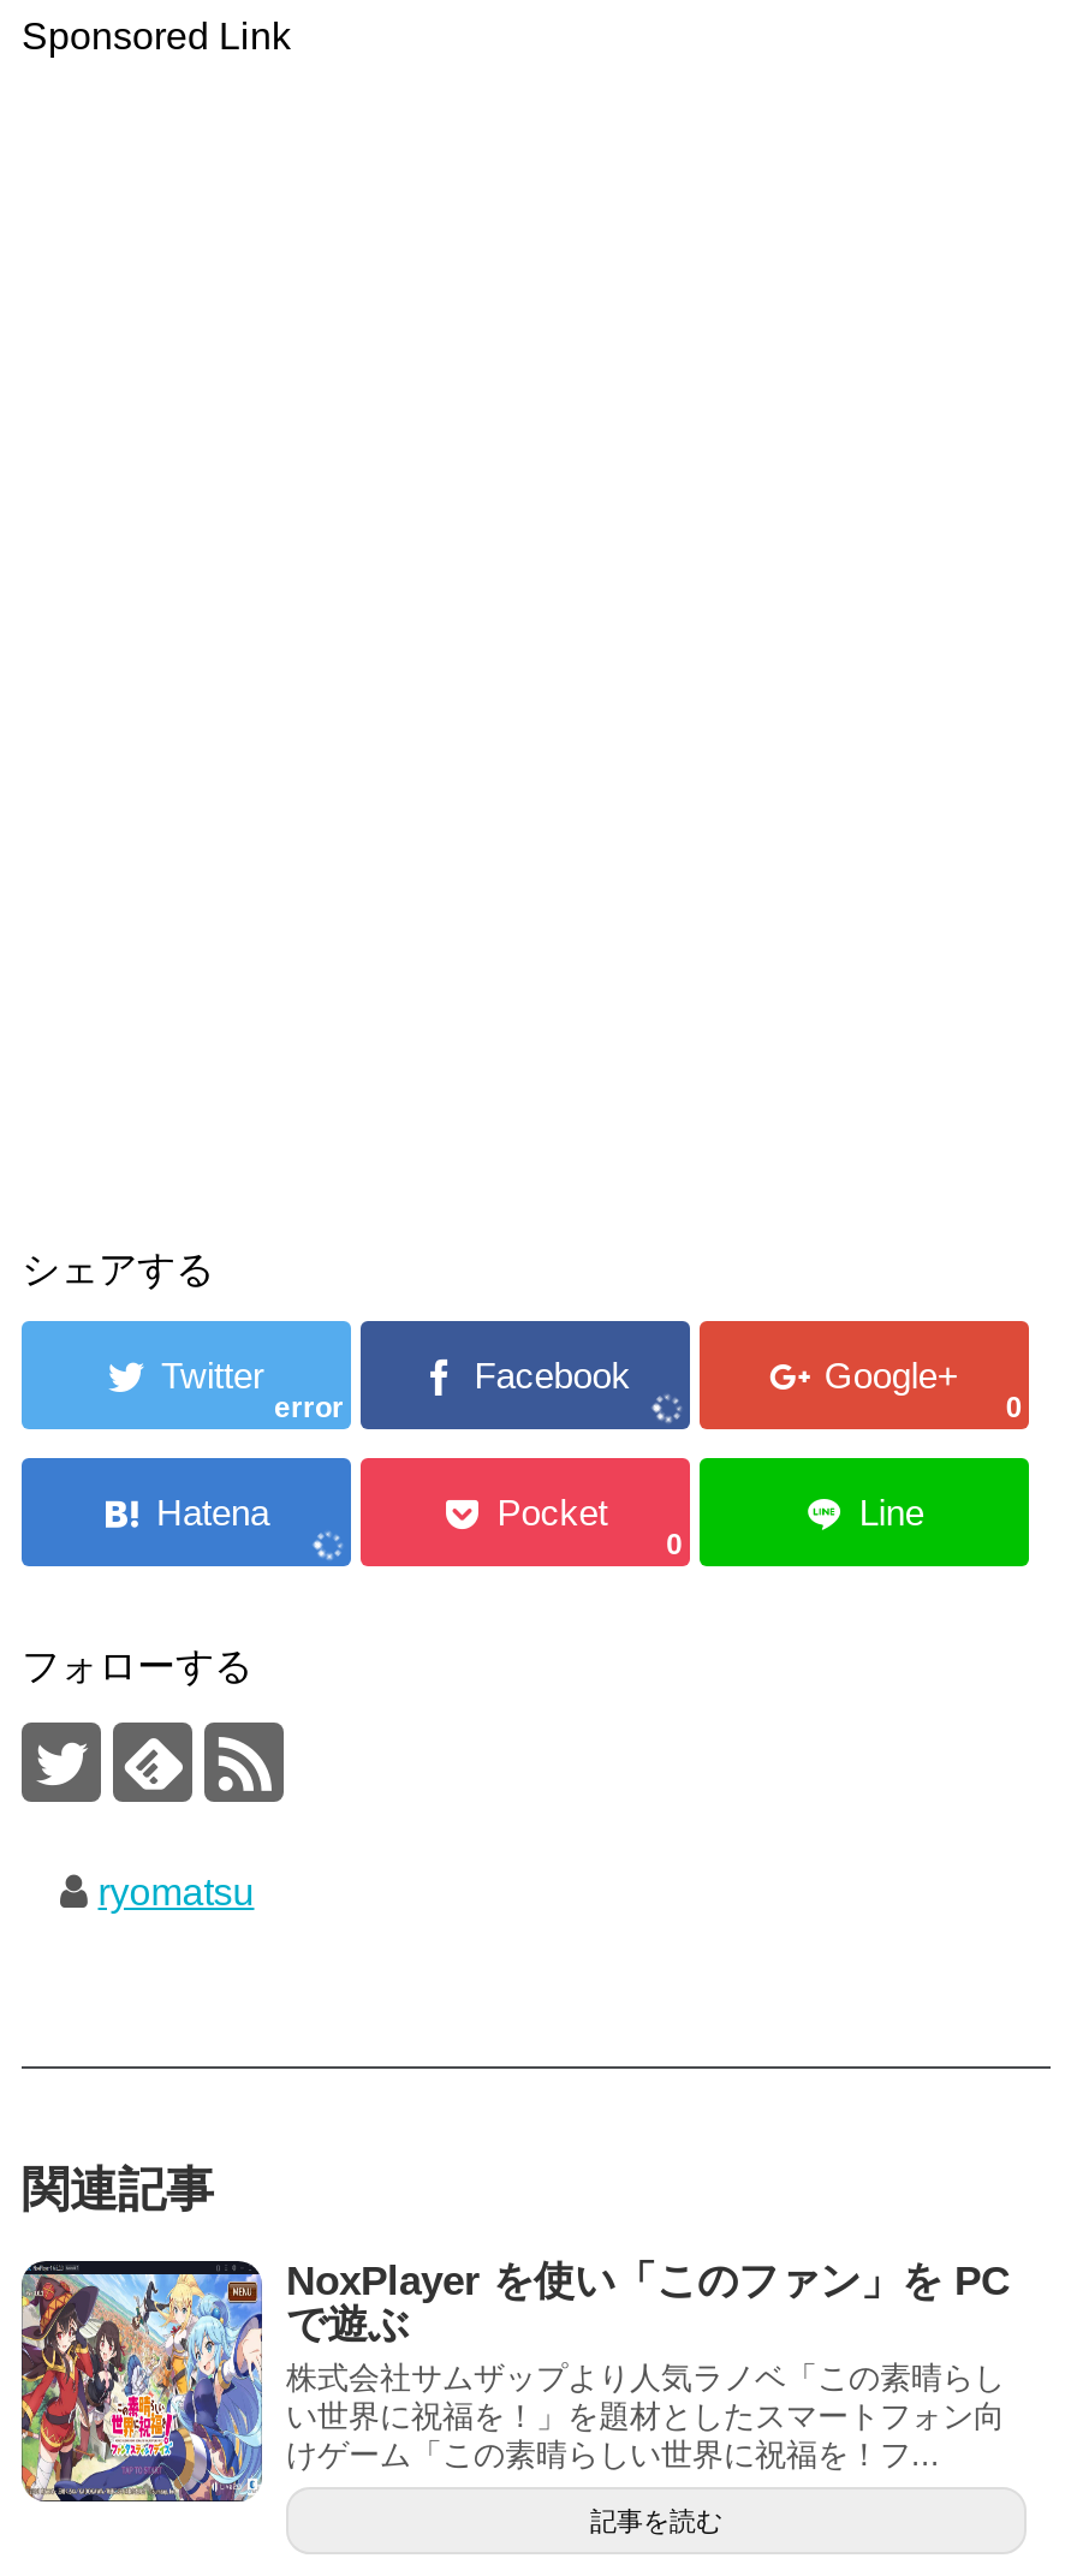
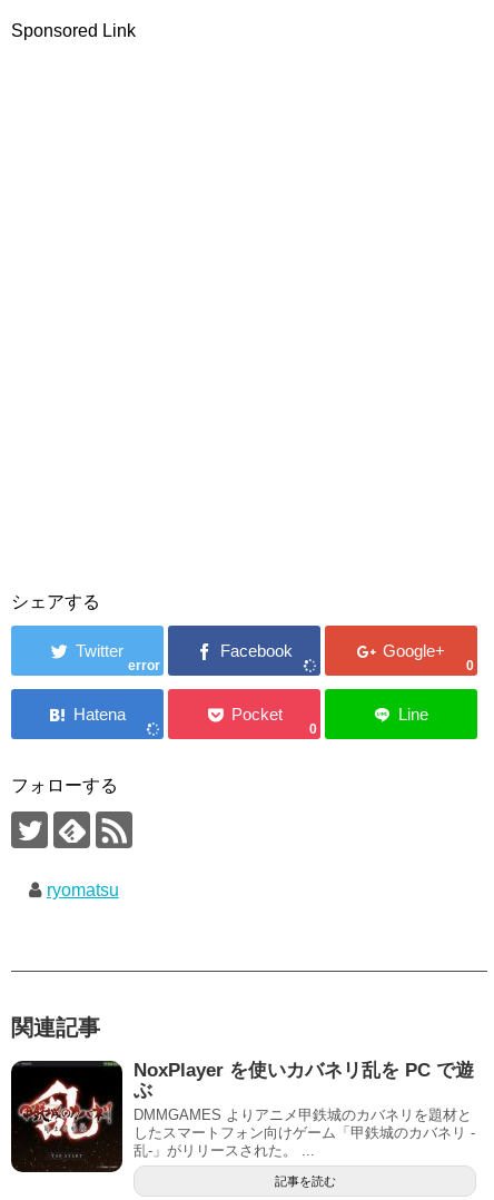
[19,2258,1010,2504] [image] | NoxPlayer を使い「このファン」を PC | で遊ぶ | 株式会社サムザップより人気ラノベ「この素晴らし | い世界に祝福を！」を題材としたスマートフォン向 | けゲーム「この素晴らしい世界に祝福を！フ... -> [10,1059,475,1172] [image] | NoxPlayer を使いカバネリ乱を PC で遊 | ぶ | DMMGAMES よりアニメ甲鉄城のカバネリを題材と | したスマートフォン向けゲーム「甲鉄城のカバネリ - | 乱-」がリリースされた。 ...

